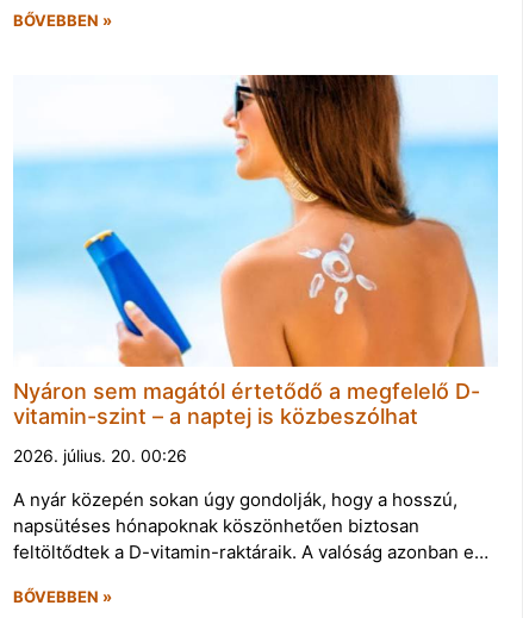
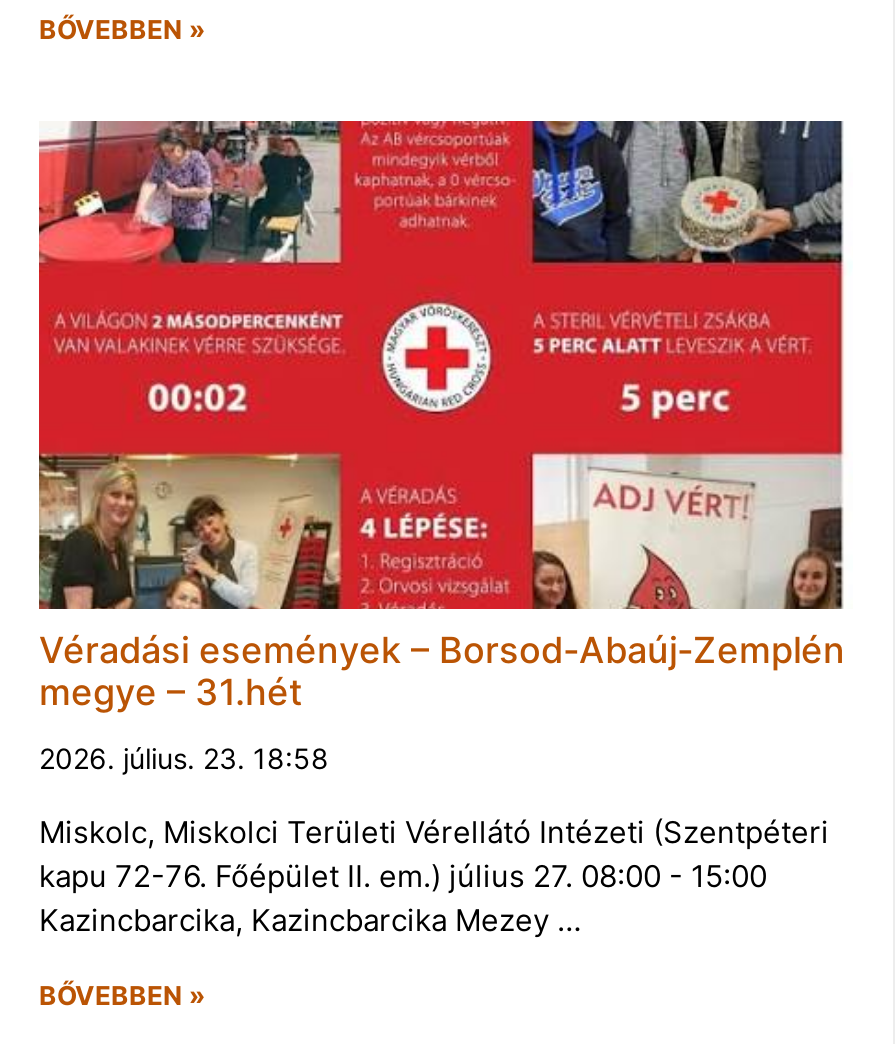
[13,74,499,428] [image] | Nyáron sem magától értetődő a megfelelő D- | vitamin-szint – a naptej is közbeszólhat -> [37,118,853,713] [image] | Véradási események – Borsod-Abaúj-Zemplén | megye – 31.hét
[13,445,187,465] 2026. július. 20. 00:26 -> [39,741,329,775] 2026. július. 23. 18:58
[13,488,488,563] A nyár közepén sokan úgy gondolják, hogy a hosszú, | napsütéses hónapoknak köszönhetően biztosan | feltöltődtek a D-vitamin-raktáraik. A valóság azonban e… -> [39,813,829,939] Miskolc, Miskolci Területi Vérellátó Intézeti (Szentpéteri | kapu 72-76. Főépület II. em.) július 27. 08:00 - 15:00 | Kazincbarcika, Kazincbarcika Mezey …

